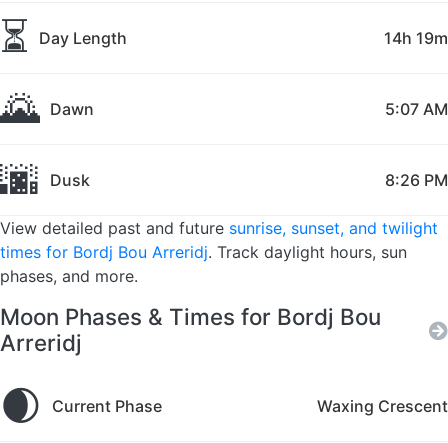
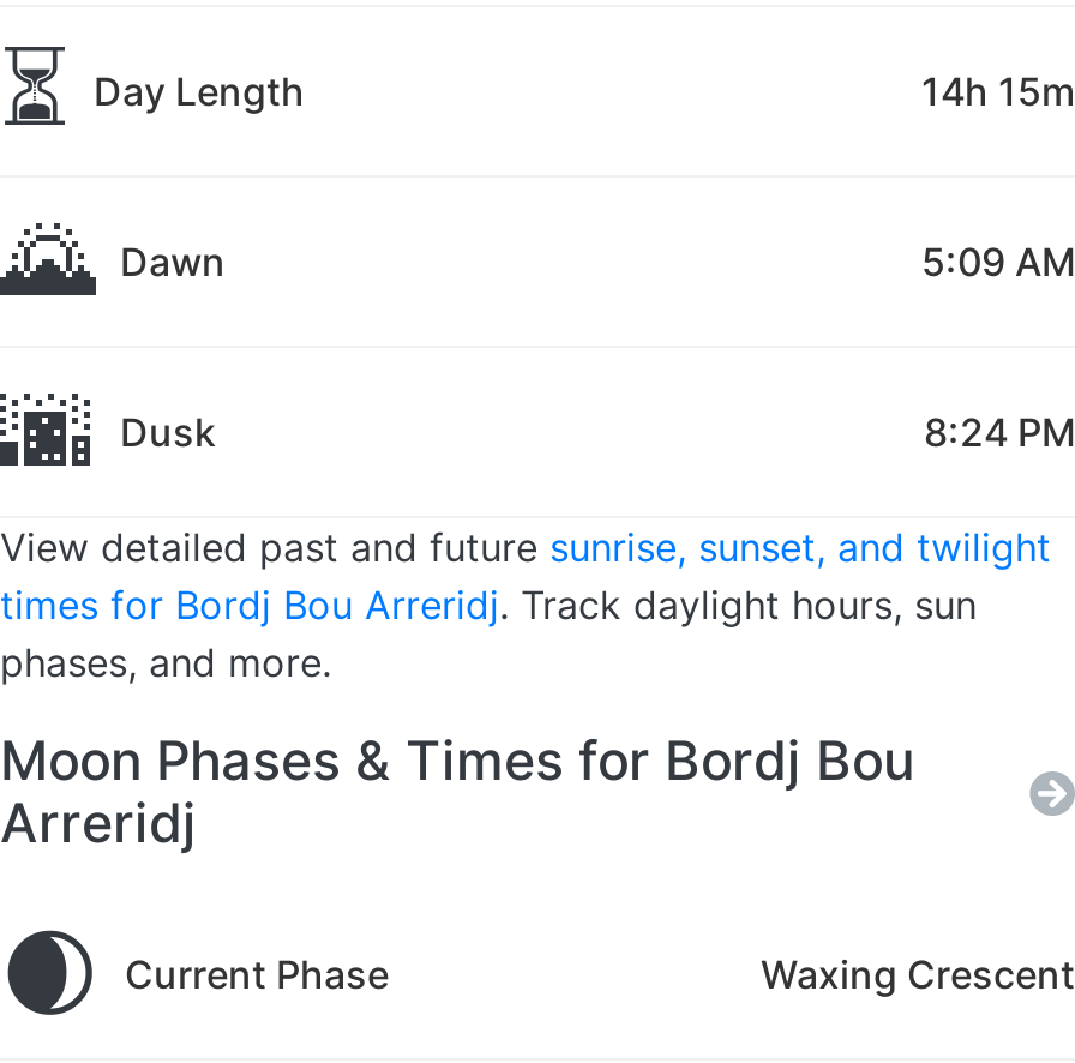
[384,28,448,48] 14h 19m -> [921,68,1075,116] 14h 15m
[385,99,448,119] 5:07 AM -> [921,239,1075,287] 5:09 AM
[385,170,448,190] 8:26 PM -> [924,409,1075,457] 8:24 PM

